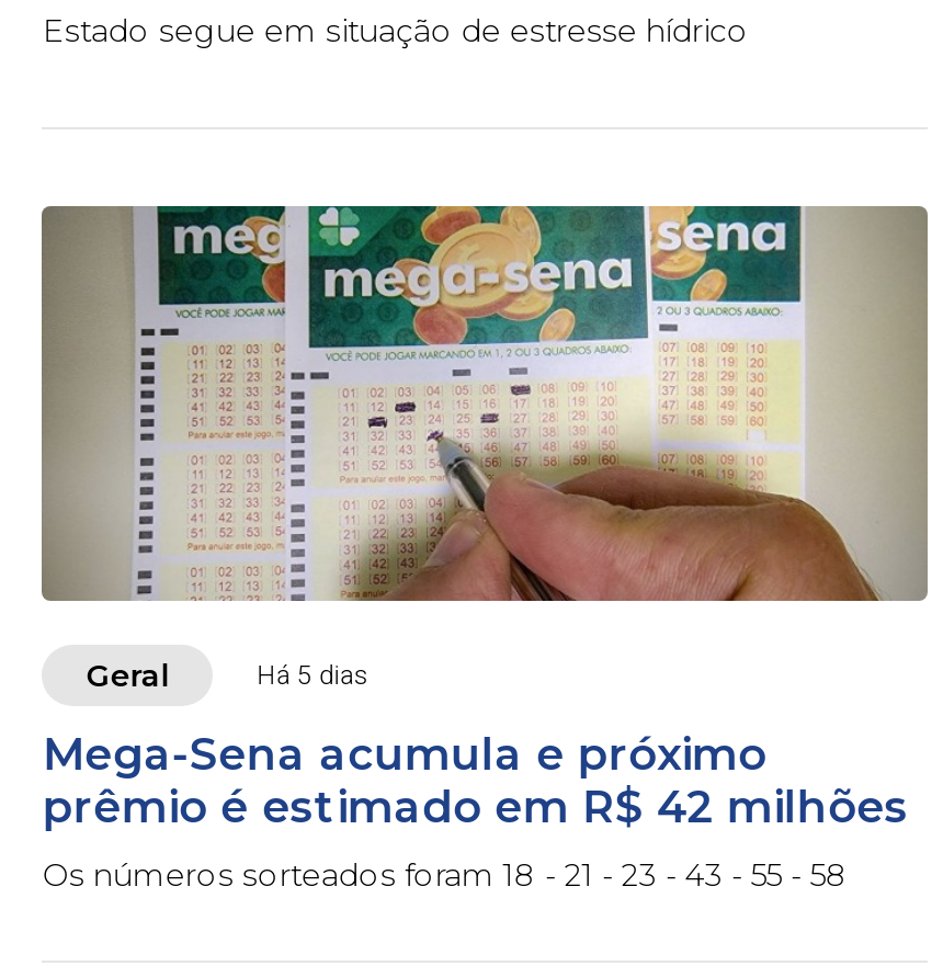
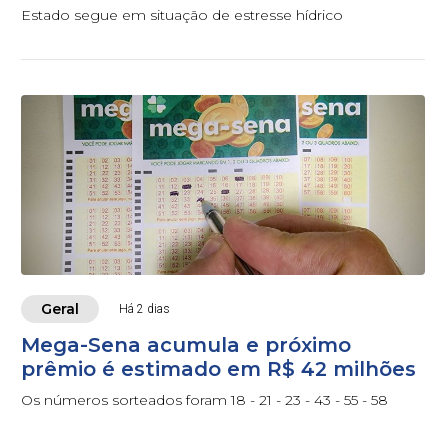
[257,659,369,690] Há 5 dias -> [119,301,170,315] Há 2 dias

